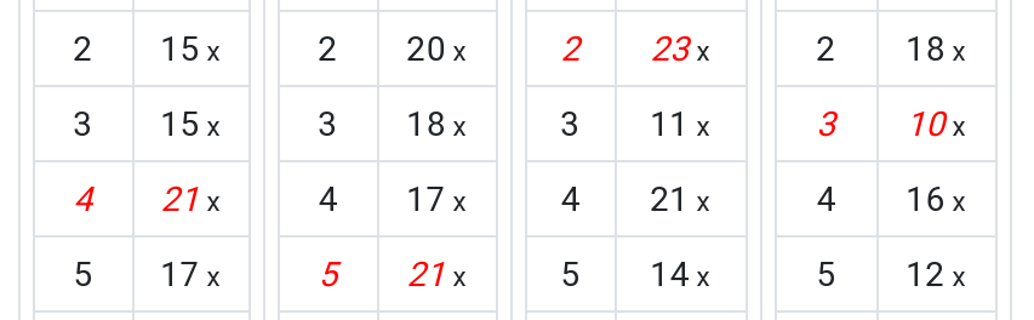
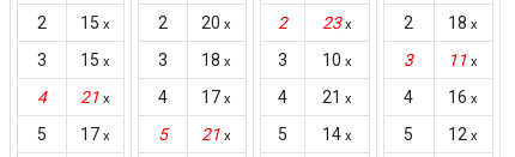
[561,104,711,143] 3 11 x -> [278,50,352,69] 3 10 x
[817,104,967,143] 3 10 x -> [404,50,478,69] 3 11 x

